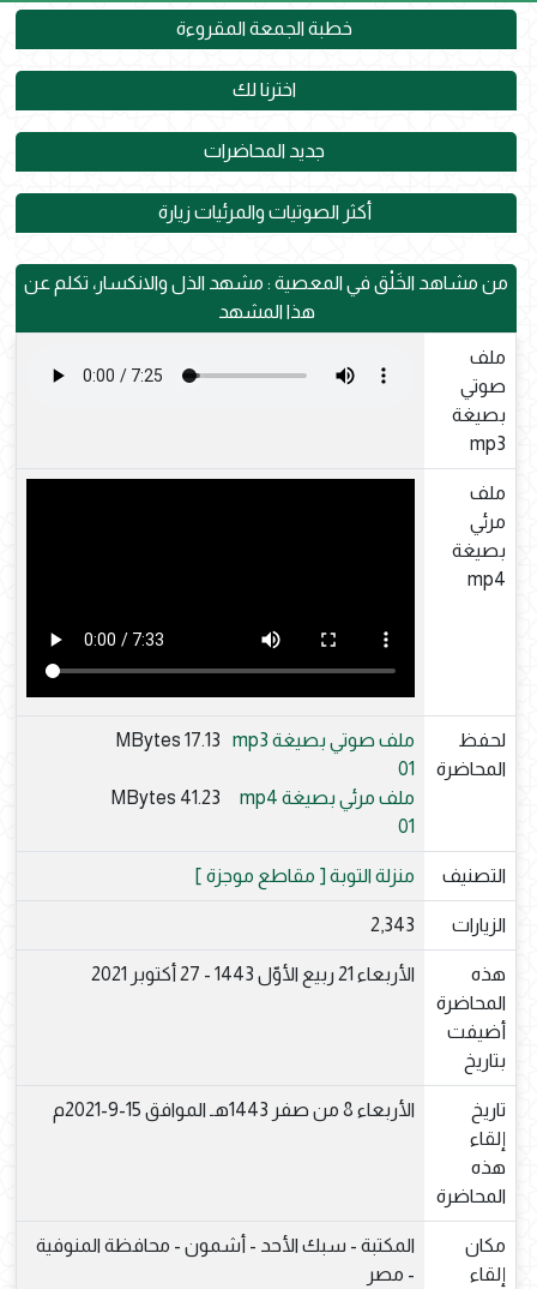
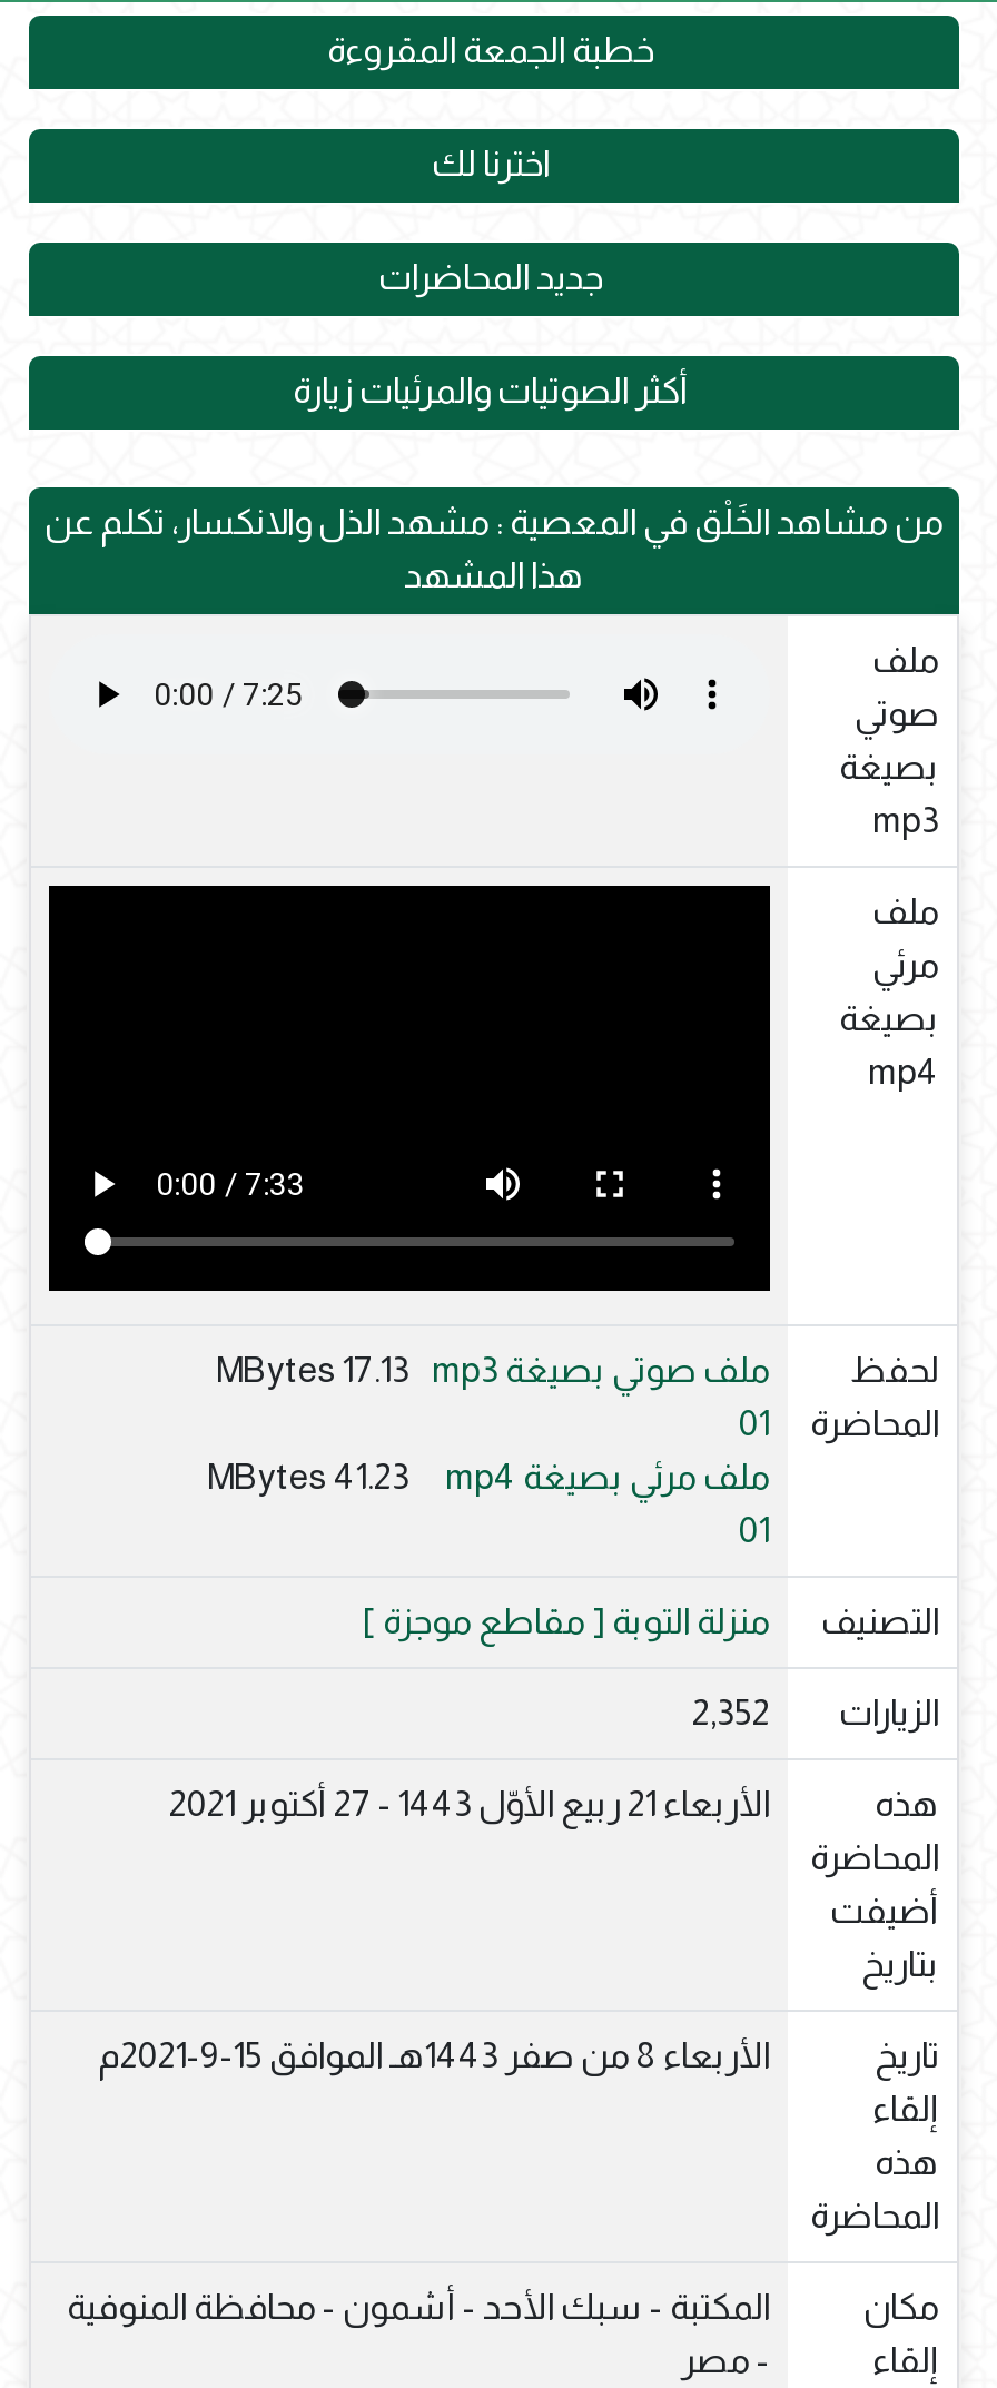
[370,915,506,935] الزيارات 2,343 -> [692,1694,939,1731] الزيارات 2,352

